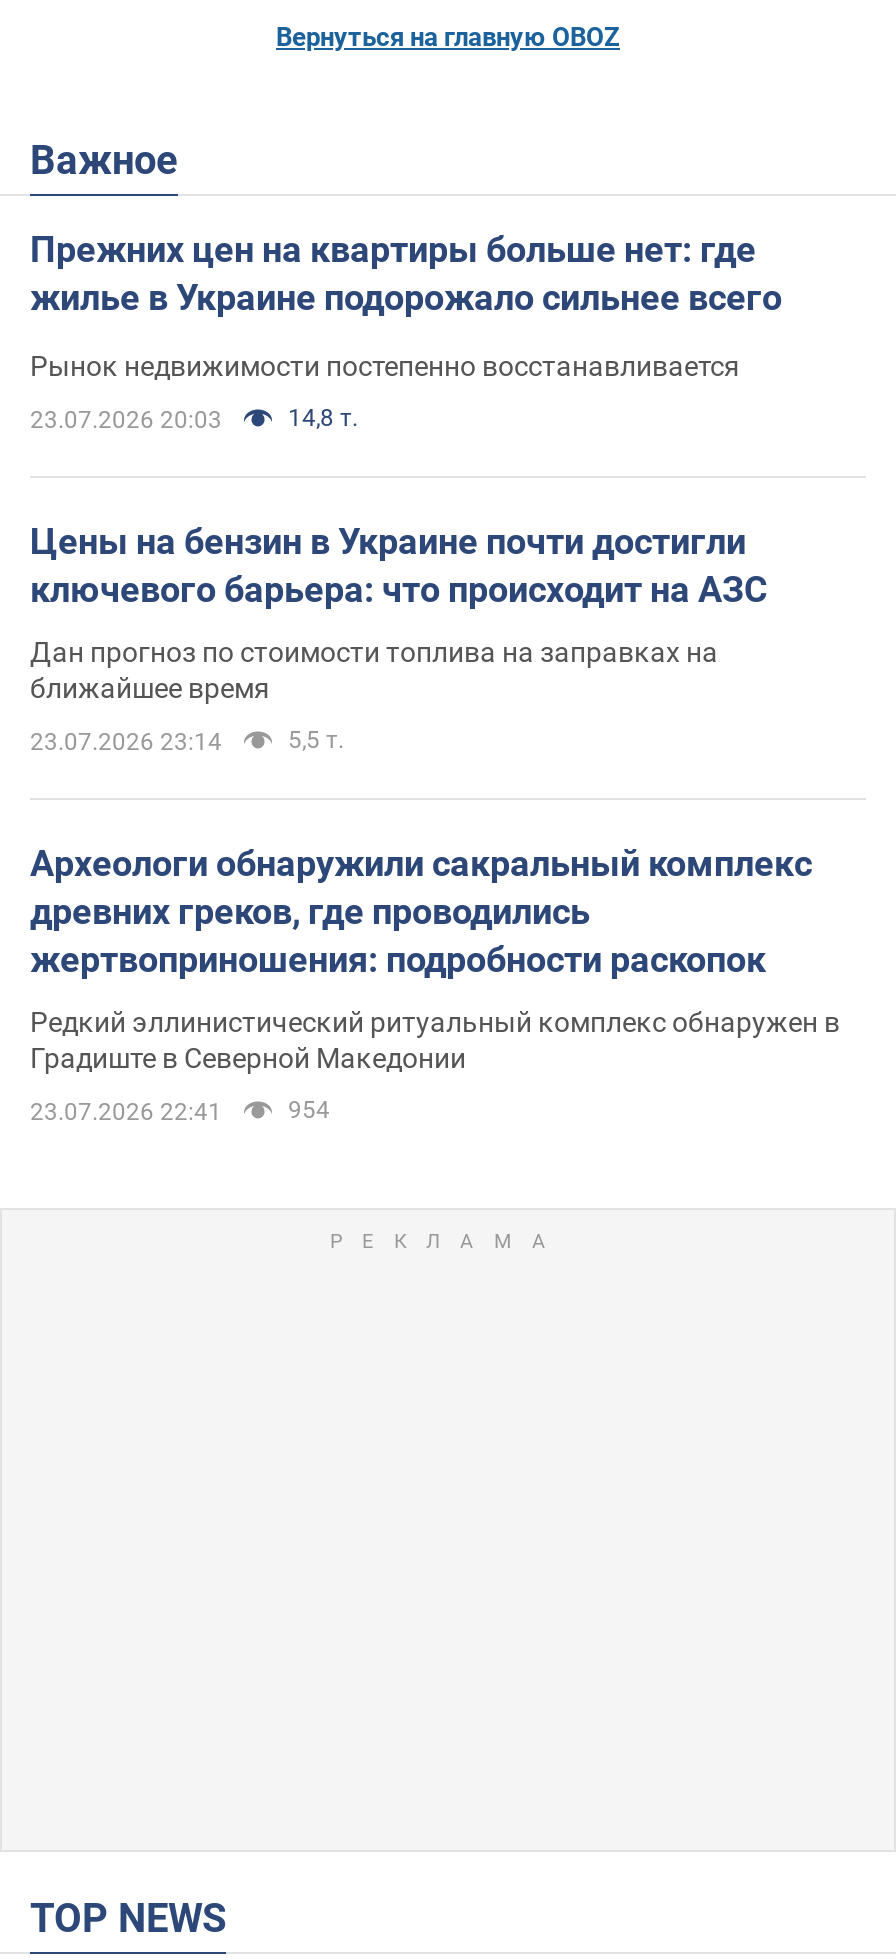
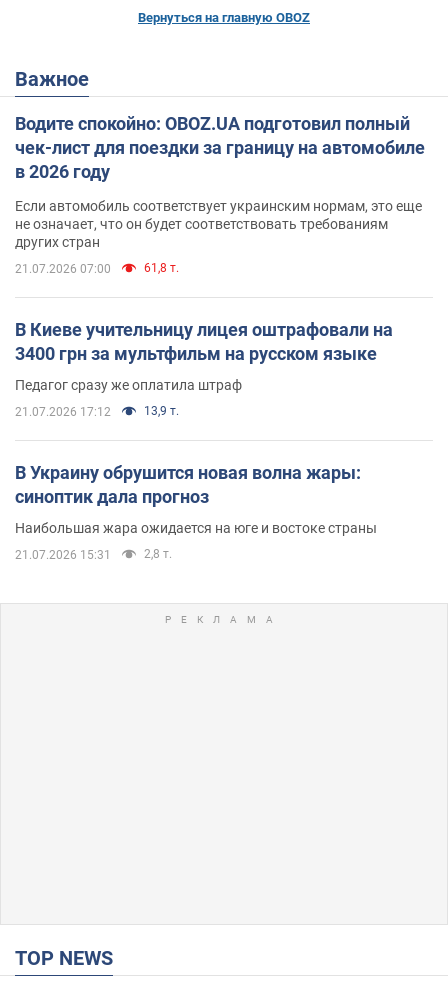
[30,227,782,317] Прежних цен на квартиры больше нет: где | жилье в Украине подорожало сильнее всего -> [15,113,425,182] Водите спокойно: OBOZ.UA подготовил полный | чек-лист для поездки за границу на автомобиле | в 2026 году
[30,349,740,381] Рынок недвижимости постепенно восстанавливается -> [15,198,422,250] Если автомобиль соответствует украинским нормам, это еще | не означает, что он будет соответствовать требованиям | других стран
[30,403,358,433] 23.07.2026 20:03 | 14,8 т. -> [15,261,179,276] 21.07.2026 07:00 | 61,8 т.
[30,519,768,609] Цены на бензин в Украине почти достигли | ключевого барьера: что происходит на АЗС -> [15,319,393,364] В Киеве учительницу лицея оштрафовали на | 3400 грн за мультфильм на русском языке
[30,635,718,703] Дан прогноз по стоимости топлива на заправках на | ближайшее время -> [15,377,242,393] Педагог сразу же оплатила штраф
[30,725,344,755] 23.07.2026 23:14 | 5,5 т. -> [15,404,179,419] 21.07.2026 17:12 | 13,9 т.
[30,841,812,979] Археологи обнаружили сакральный комплекс | древних греков, где проводились | жертвоприношения: подробности раскопок -> [15,462,361,507] В Украину обрушится новая волна жары: | синоптик дала прогноз
[30,1005,840,1073] Редкий эллинистический ритуальный комплекс обнаружен в | Градиште в Северной Македонии -> [15,520,377,536] Наибольшая жара ожидается на юге и востоке страны
[30,1095,330,1125] 23.07.2026 22:41 | 954 -> [15,547,172,562] 21.07.2026 15:31 | 2,8 т.

